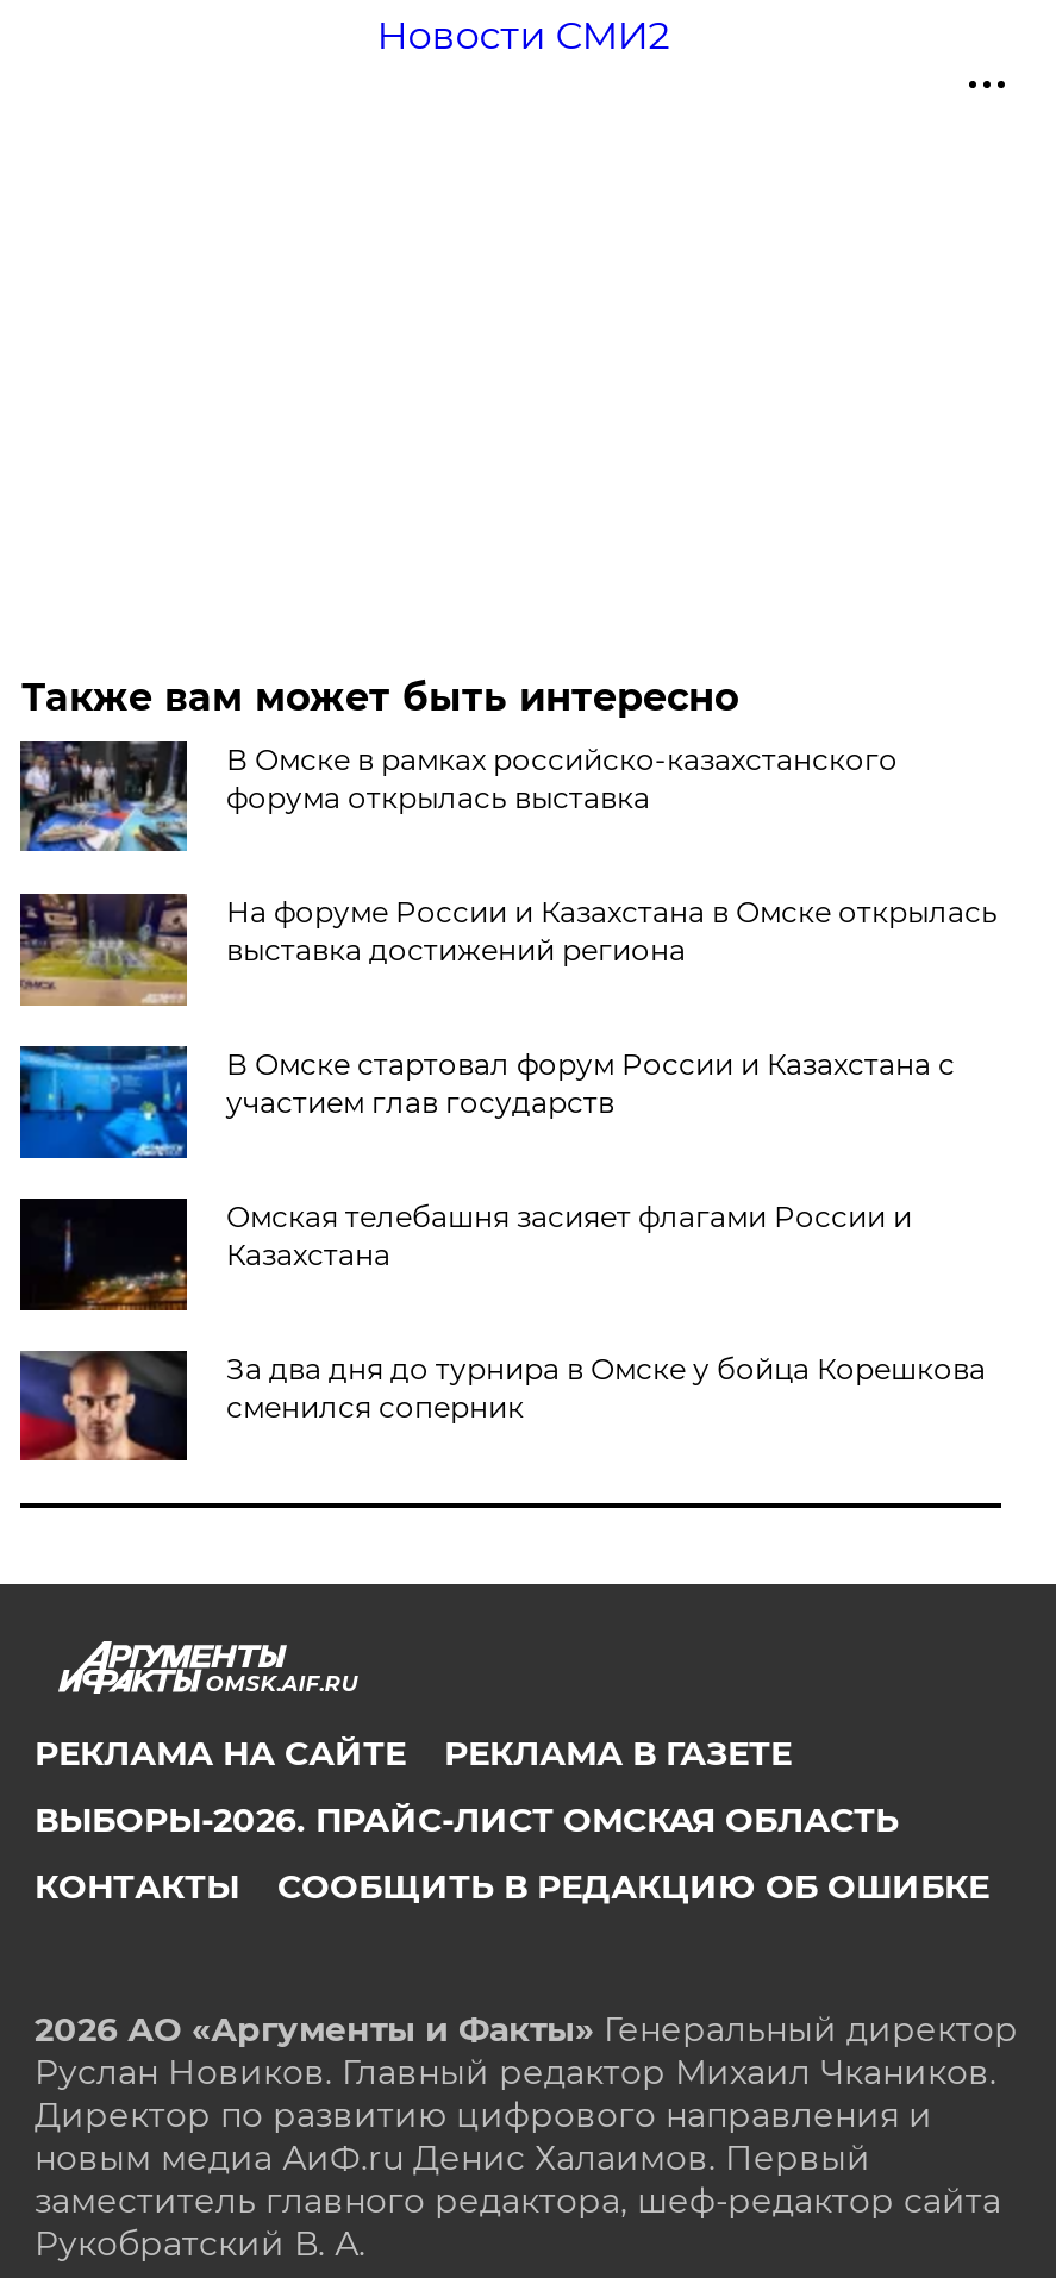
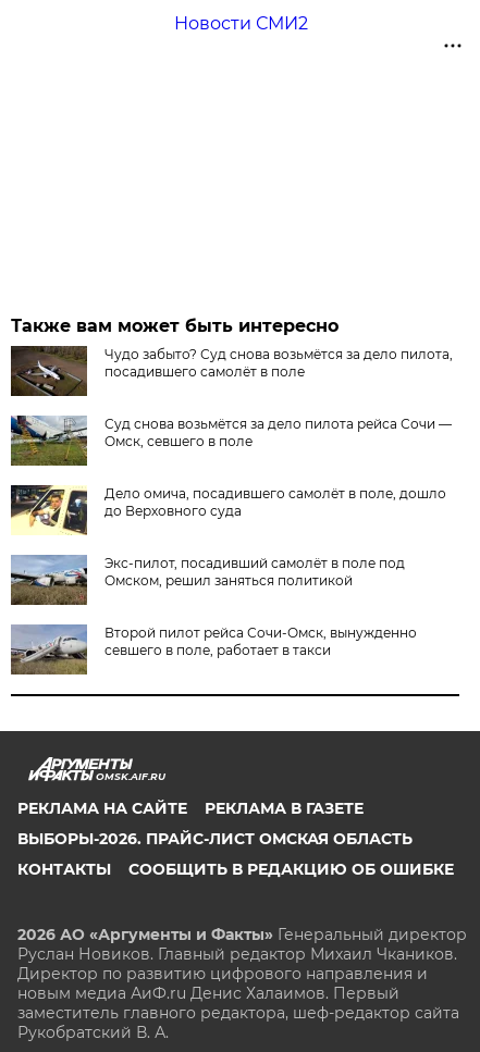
[20,741,897,853] [image] | В Омске в рамках российско-казахстанского | форума открылась выставка -> [10,346,453,397] [image] | Чудо забыто? Суд снова возьмётся за дело пилота, | посадившего самолёт в поле
[18,891,997,1008] [image] | На форуме России и Казахстана в Омске открылась | выставка достижений региона -> [10,414,452,467] [image] | Суд снова возьмётся за дело пилота рейса Сочи — | Омск, севшего в поле
[18,1044,955,1160] [image] | В Омске стартовал форум России и Казахстана с | участием глав государств -> [10,484,447,536] [image] | Дело омича, посадившего самолёт в поле, дошло | до Верховного суда
[18,1196,912,1310] [image] | Омская телебашня засияет флагами России и | Казахстана -> [10,554,405,605] [image] | Экс-пилот, посадивший самолёт в поле под | Омском, решил заняться политикой
[18,1348,986,1463] [image] | За два дня до турнира в Омске у бойца Корешкова | сменился соперник -> [10,623,417,676] [image] | Второй пилот рейса Сочи-Омск, вынужденно | севшего в поле, работает в такси

